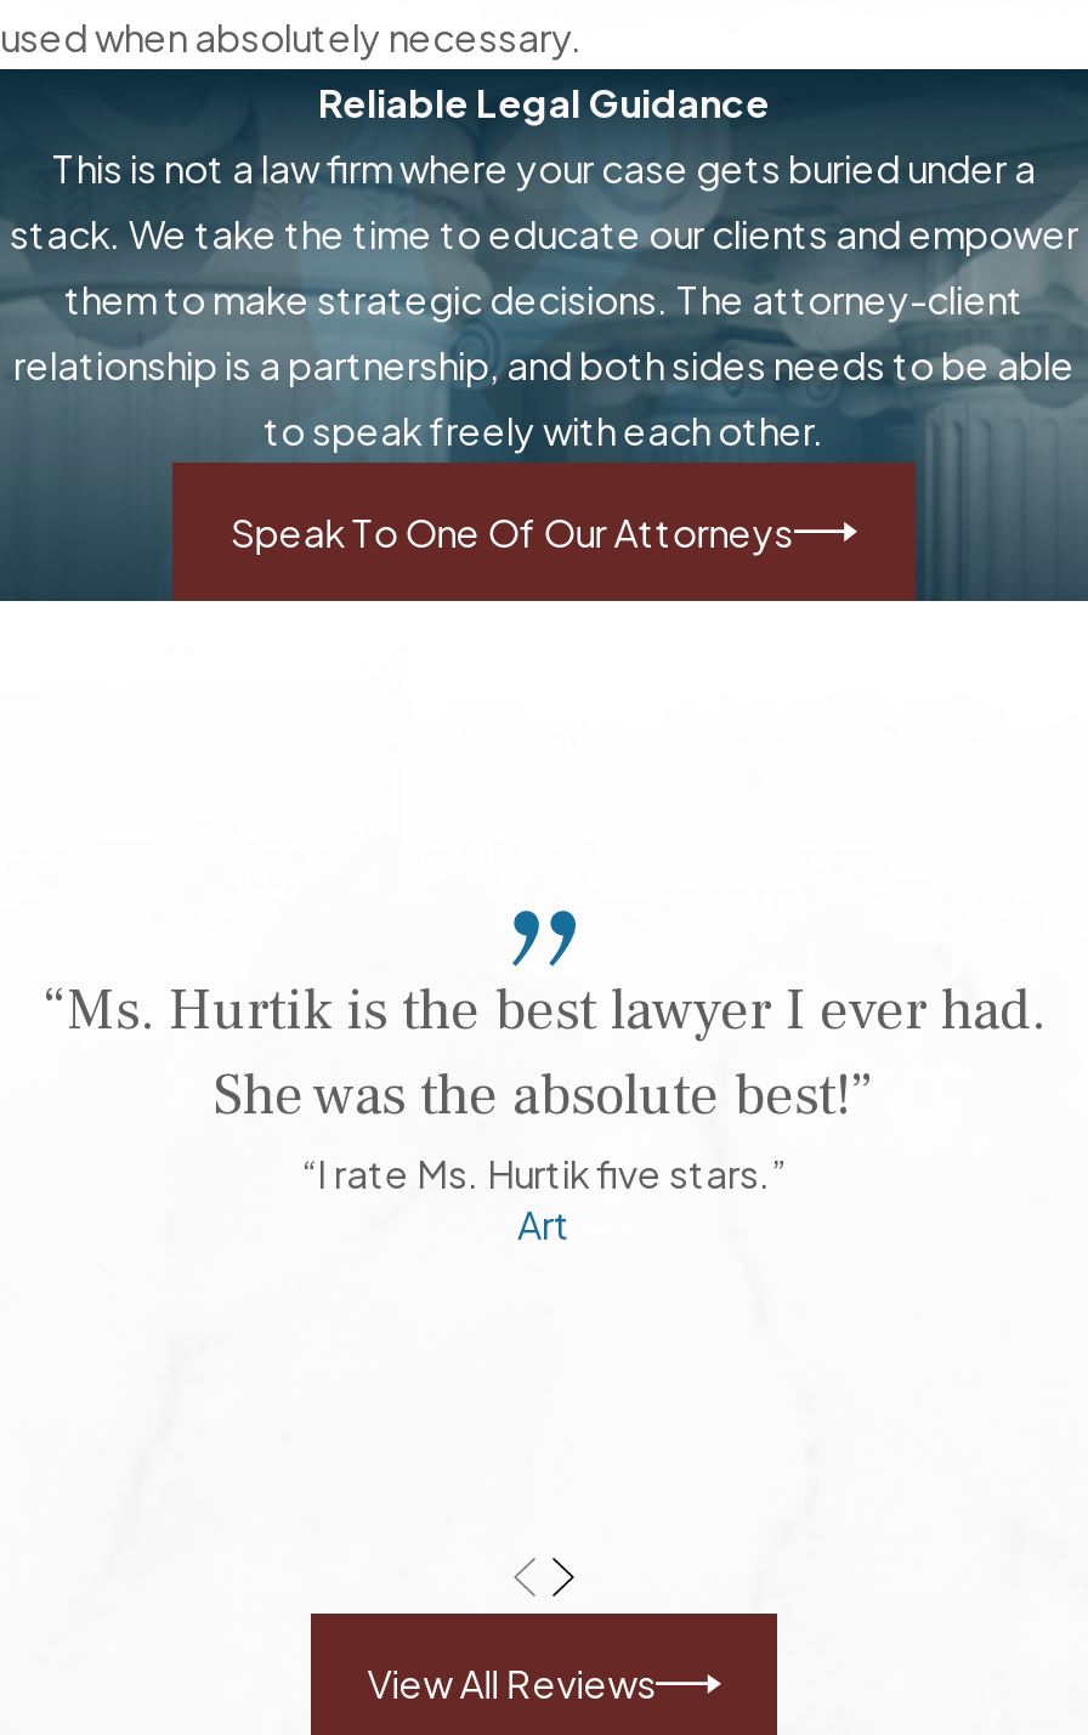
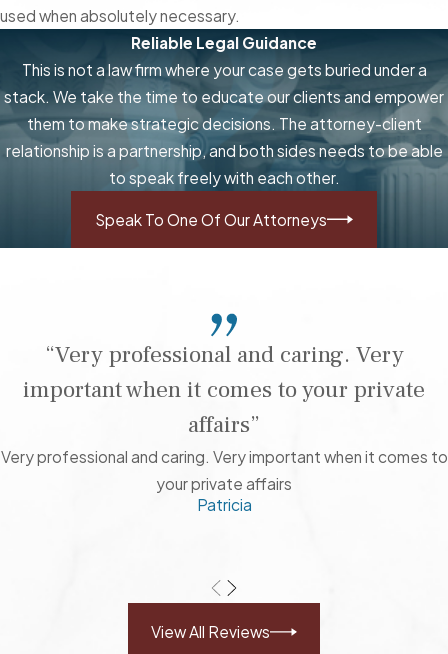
[42,976,1045,1248] “Ms. Hurtik is the best lawyer I ever had. | She was the absolute best!” | “I rate Ms. Hurtik five stars.” | Art -> [0,340,447,514] “Very professional and caring. Very | important when it comes to your private | affairs” | Very professional and caring. Very important when it comes to | your private affairs | Patricia

